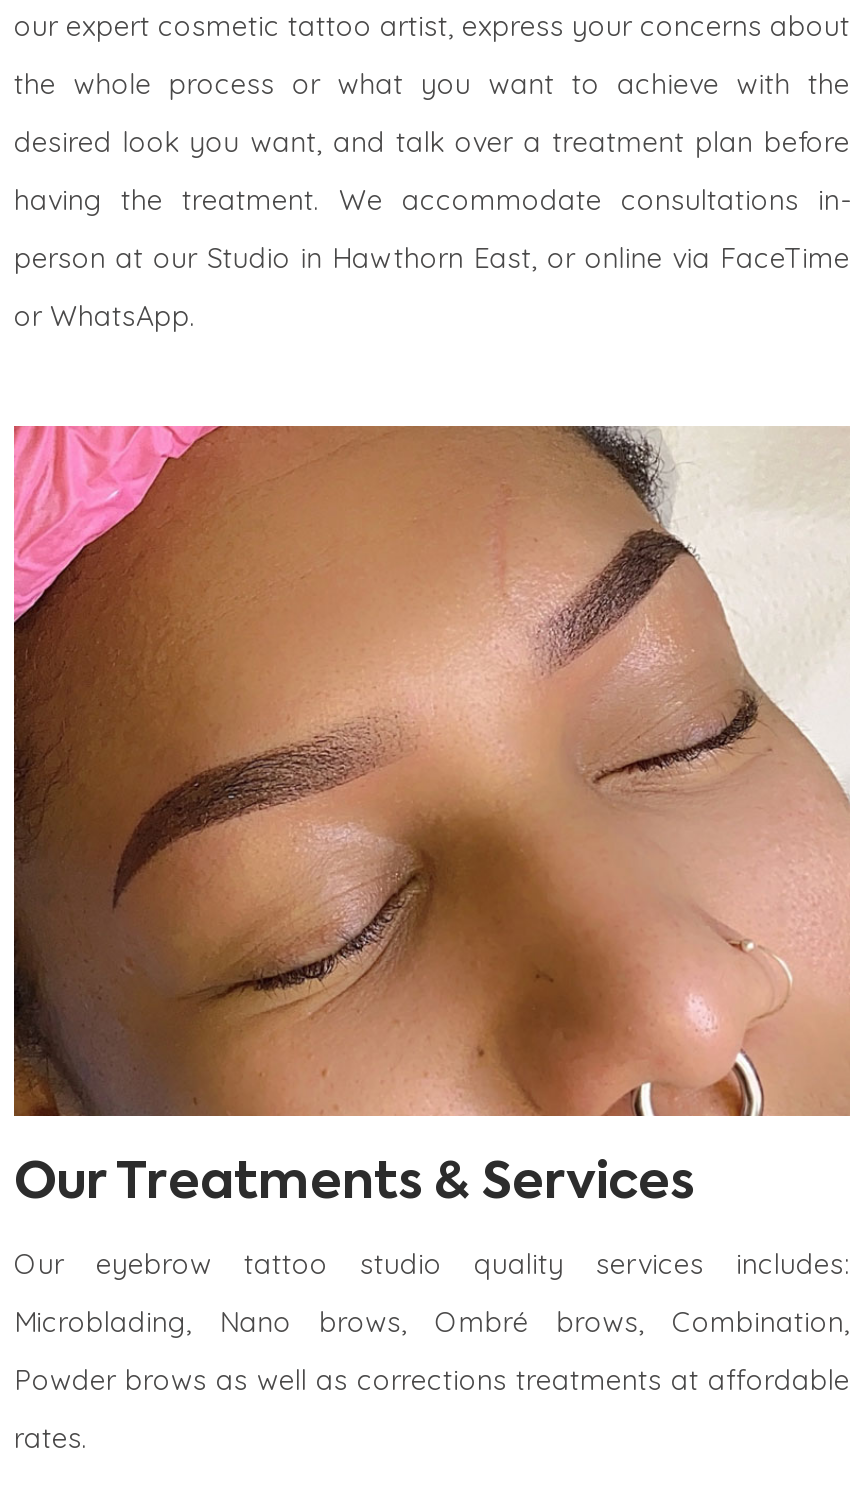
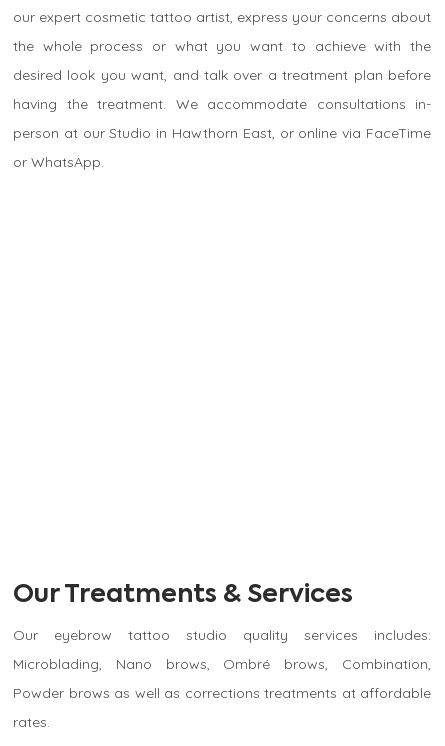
[12,423,852,1119] [image] -> none

